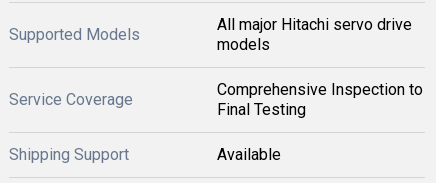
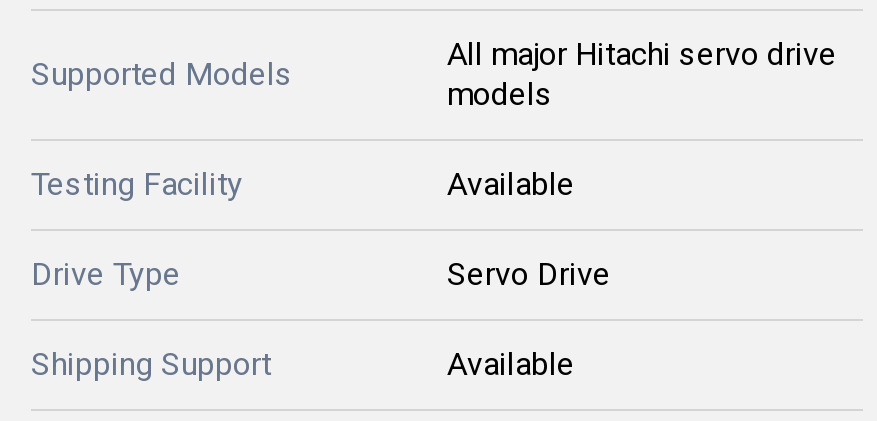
[217,80,423,119] Comprehensive Inspection to | Final Testing -> [31,255,611,293] Drive Type | Servo Drive
[9,90,133,109] Service Coverage -> [31,165,575,203] Testing Facility | Available

